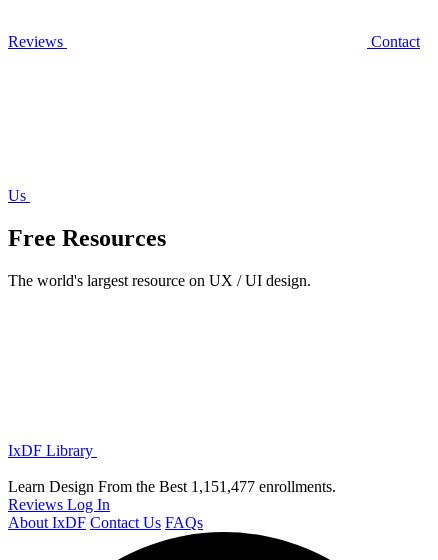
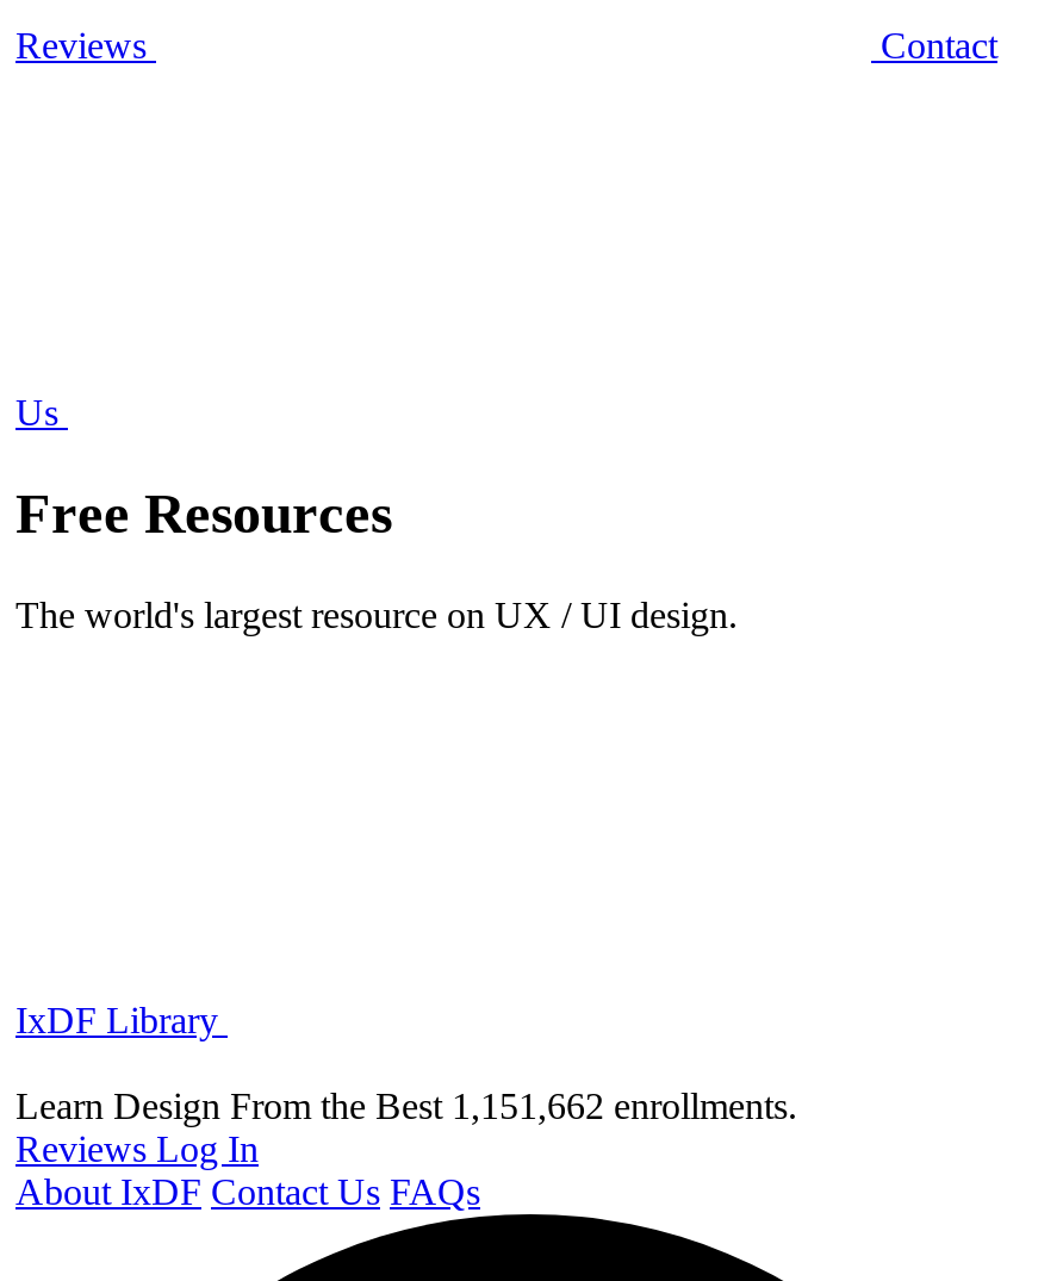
[8,478,336,495] Learn Design From the Best 1,151,477 enrollments. -> [15,1085,797,1125] Learn Design From the Best 1,151,662 enrollments.

